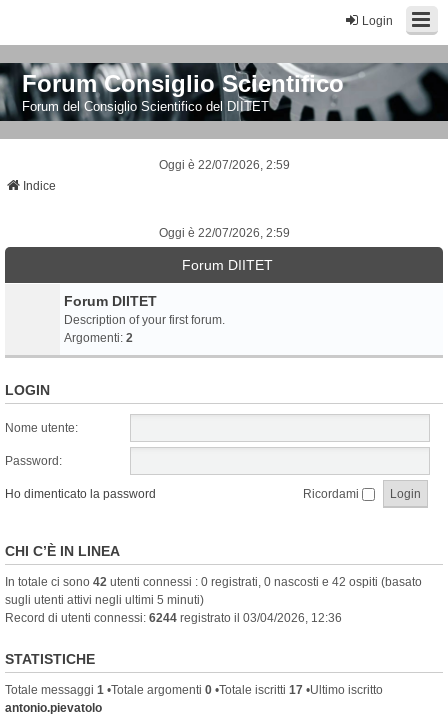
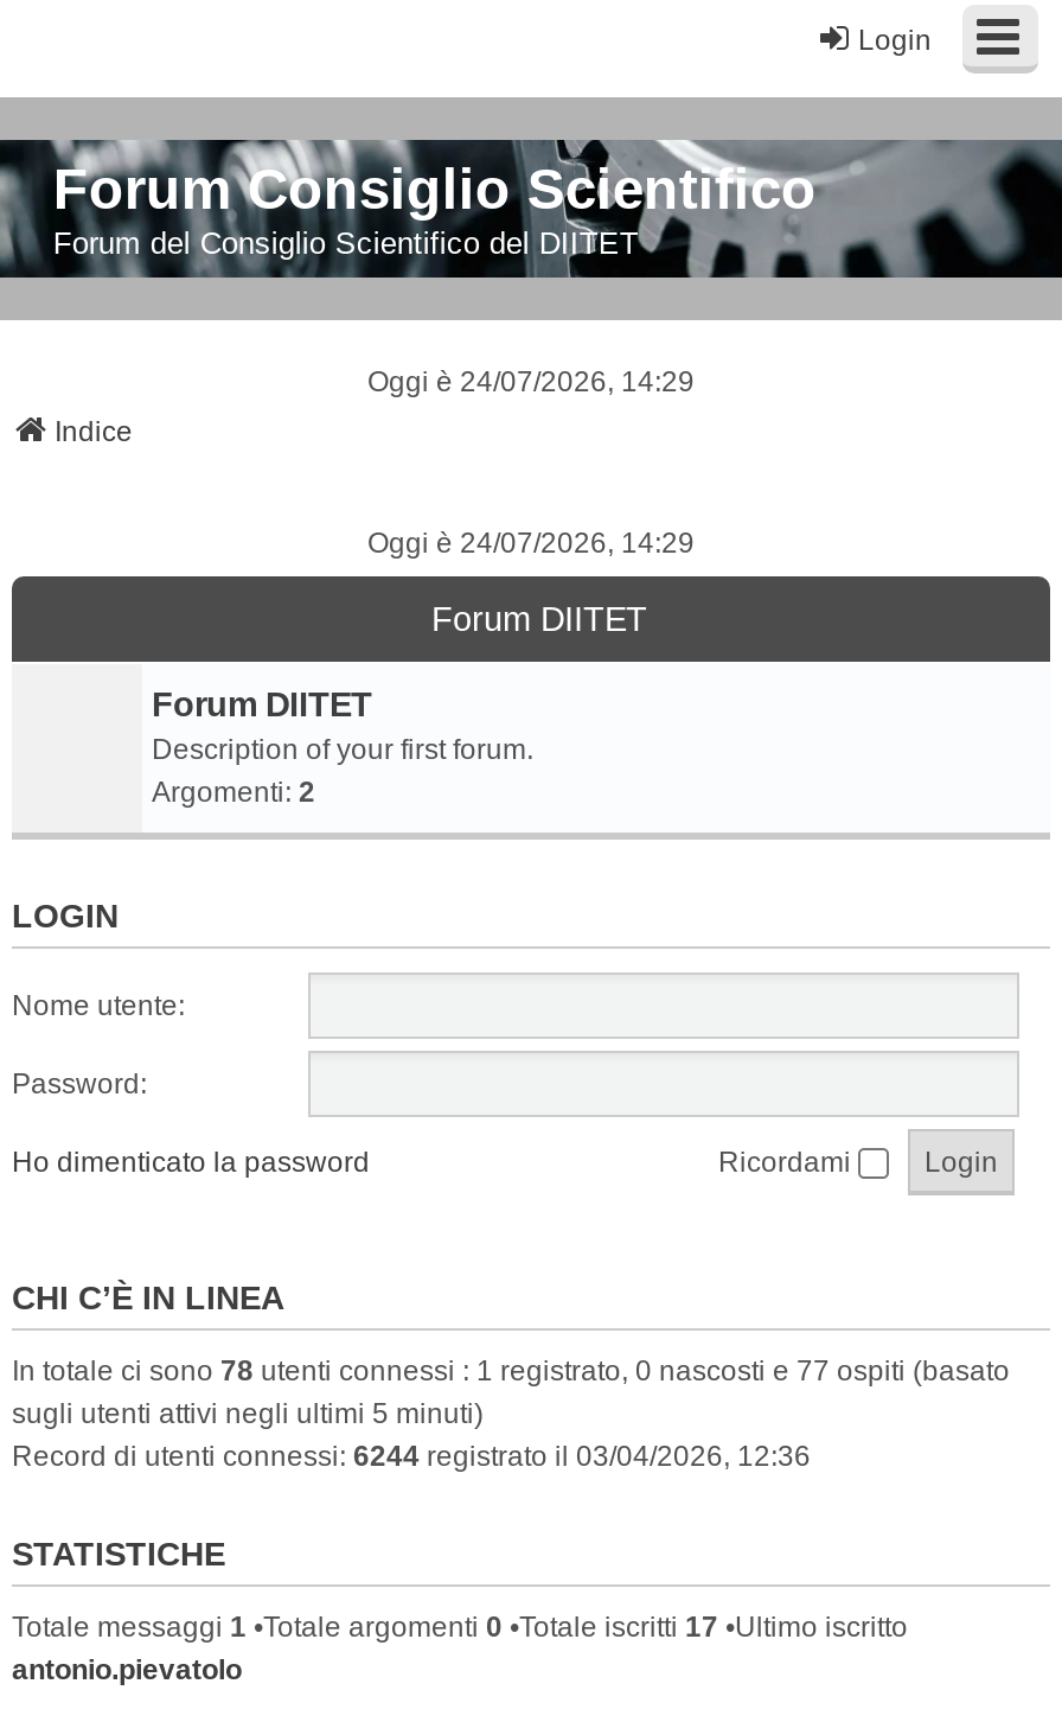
[158,158,289,172] Oggi è 22/07/2026, 2:59 -> [367,366,695,399] Oggi è 24/07/2026, 14:29
[158,226,289,240] Oggi è 22/07/2026, 2:59 -> [367,527,695,560] Oggi è 24/07/2026, 14:29
[5,575,422,589] In totale ci sono 42 utenti connessi : 0 registrati, 0 nascosti e 42 ospiti (basato -> [12,1355,1010,1388] In totale ci sono 78 utenti connessi : 1 registrato, 0 nascosti e 77 ospiti (basato

